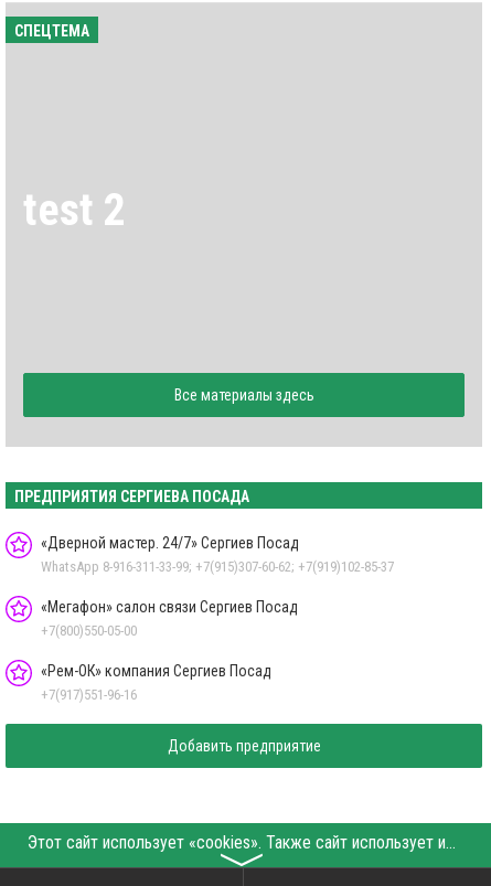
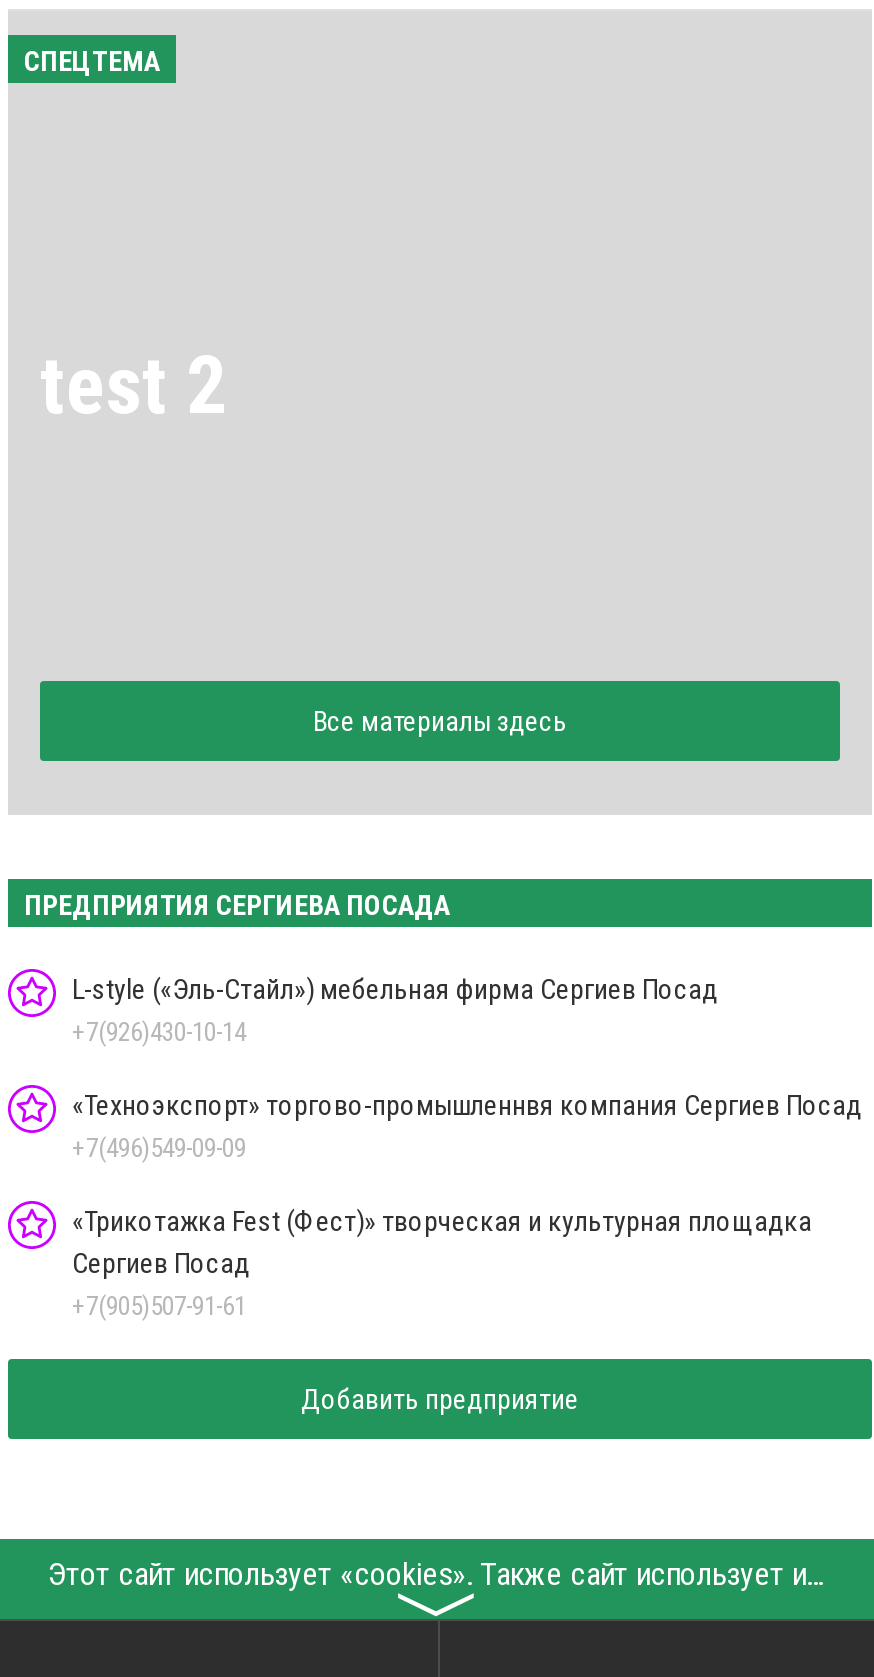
[41,534,394,575] «Дверной мастер. 24/7» Сергиев Посад | WhatsApp 8-916-311-33-99; +7(915)307-60-62; +7(919)102-85-37 -> [72,973,718,1047] L-style («Эль-Стайл») мебельная фирма Сергиев Посад | +7(926)430-10-14
[41,598,298,639] «Мегафон» салон связи Сергиев Посад | +7(800)550-05-00 -> [72,1089,862,1163] «Техноэкспорт» торгово-промышленнвя компания Сергиев Посад | +7(496)549-09-09
[41,662,271,703] «Рем-ОК» компания Сергиев Посад | +7(917)551-96-16 -> [72,1205,812,1321] «Трикотажка Fest (Фест)» творческая и культурная площадка | Сергиев Посад | +7(905)507-91-61

